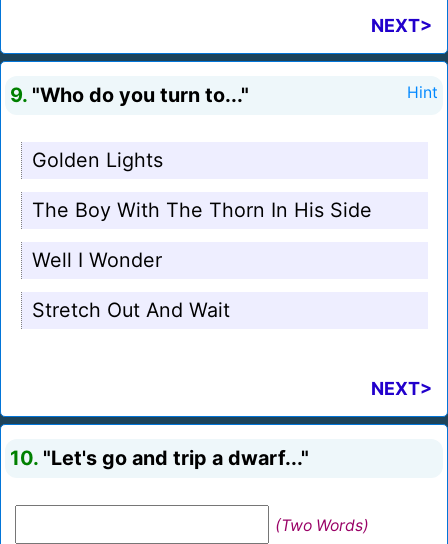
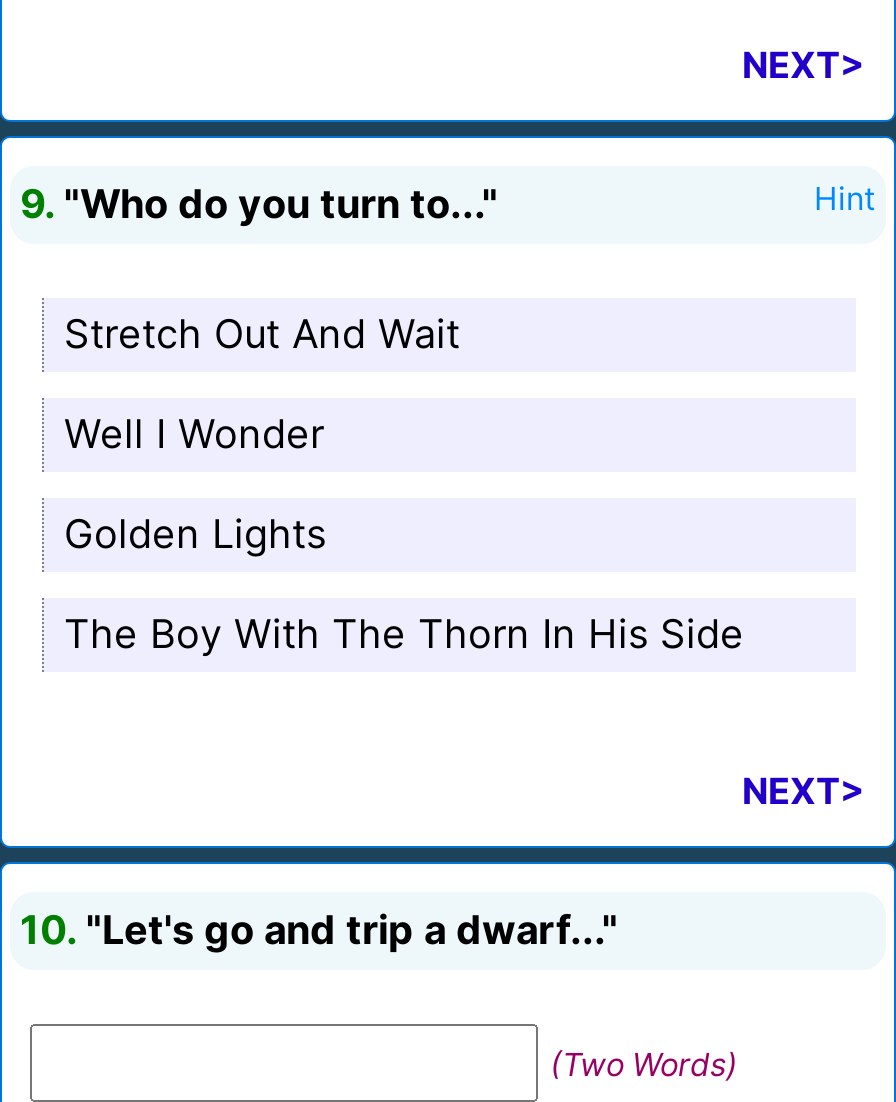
moved [32,148,372,222] -> [64,510,744,658]: Golden Lights | The Boy With The Thorn In His Side
moved [32,248,230,322] -> [64,310,460,458]: Well I Wonder | Stretch Out And Wait

